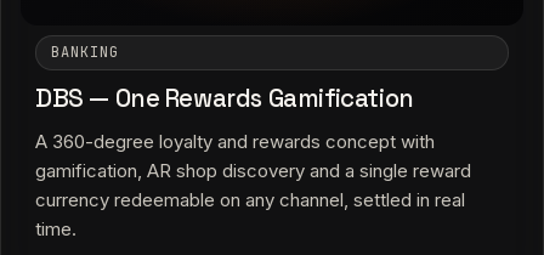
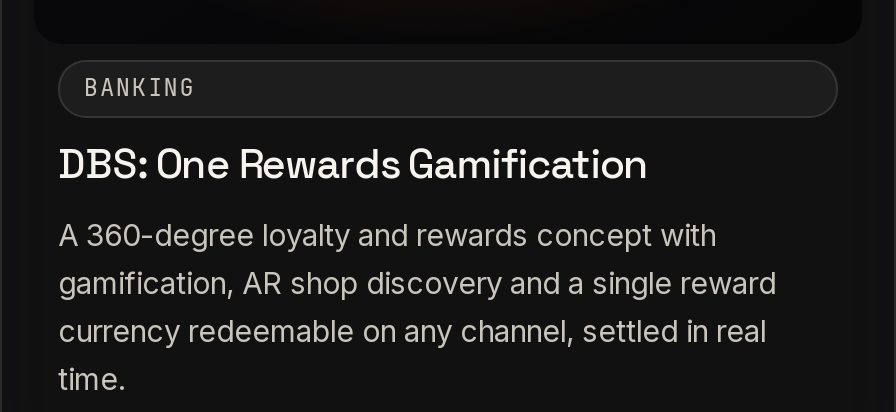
[35,82,414,114] DBS — One Rewards Gamification -> [58,138,648,190] DBS: One Rewards Gamification

